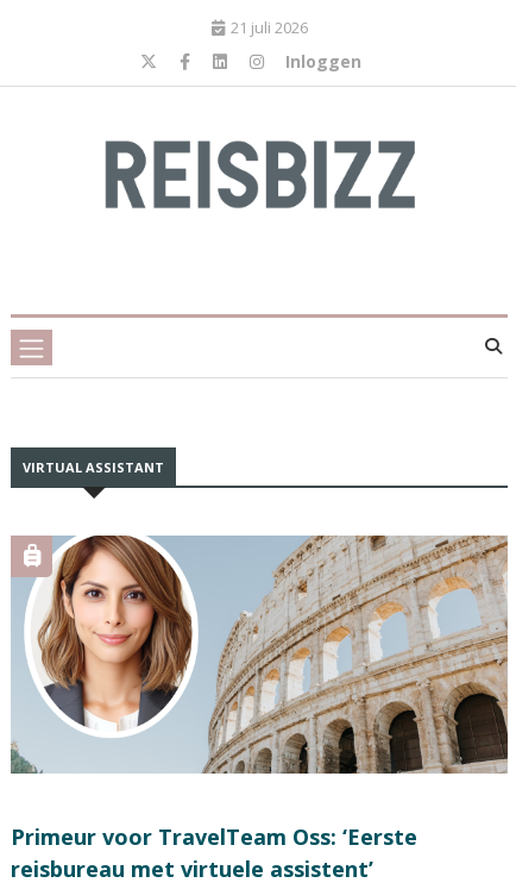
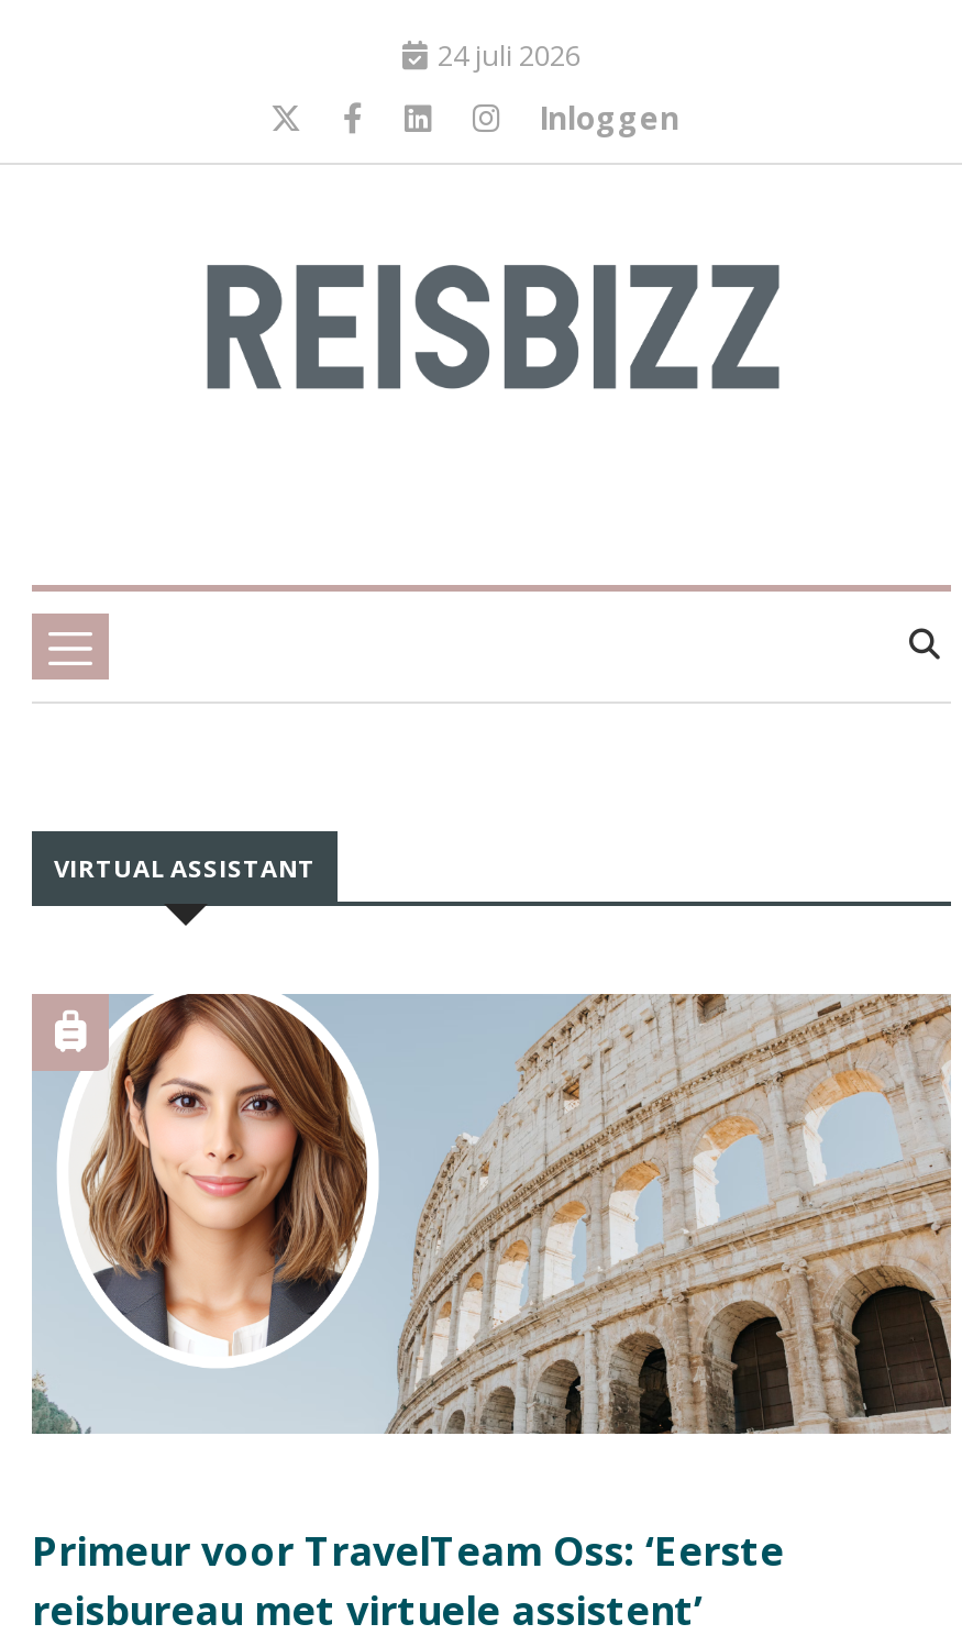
[230,17,307,38] 21 juli 2026 -> [438,35,580,75] 24 juli 2026

